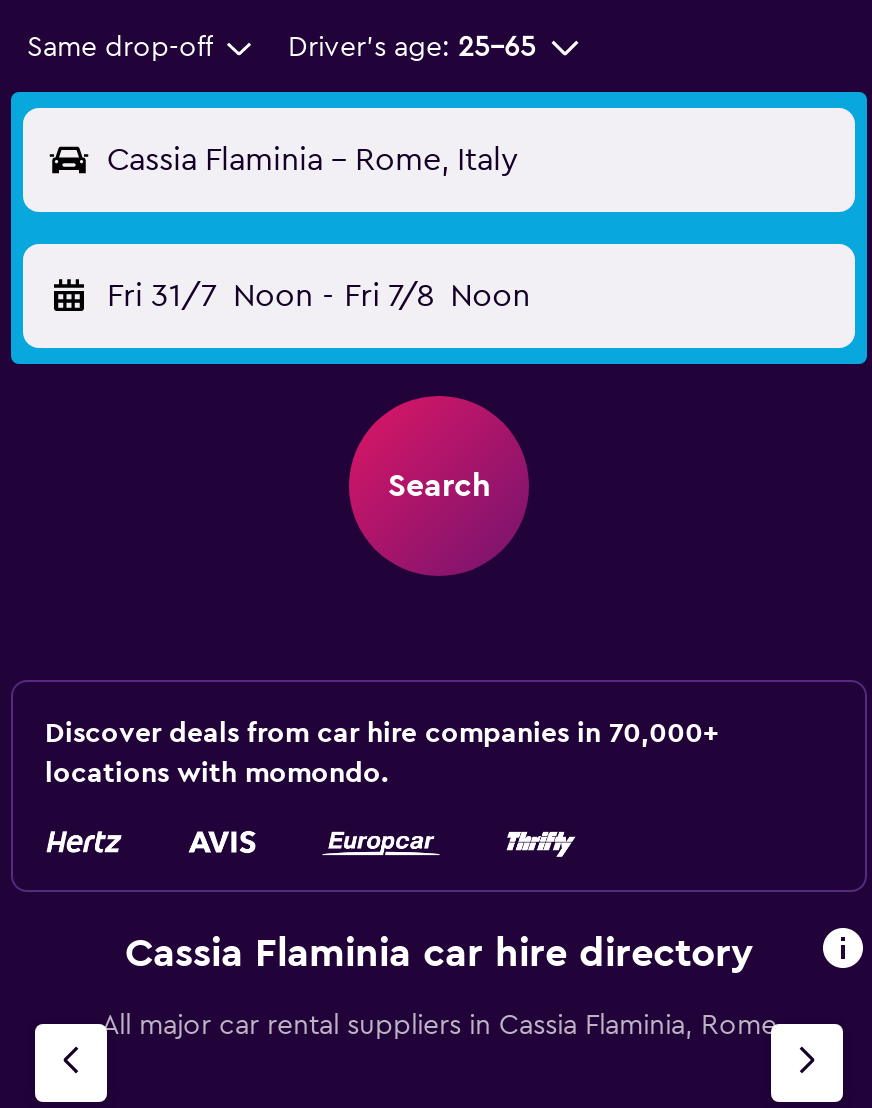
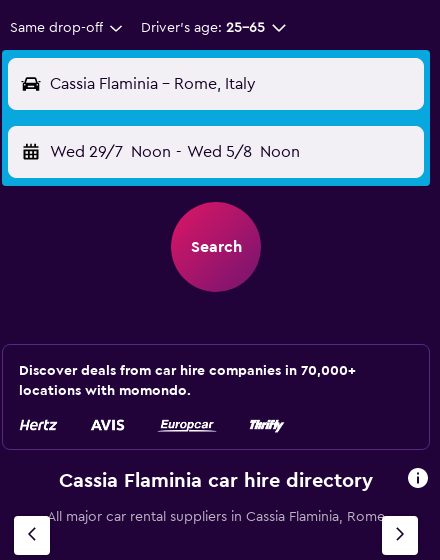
[107,280,530,312] Fri 31/7 Noon - Fri 7/8 Noon -> [50,144,300,160] Wed 29/7 Noon - Wed 5/8 Noon

